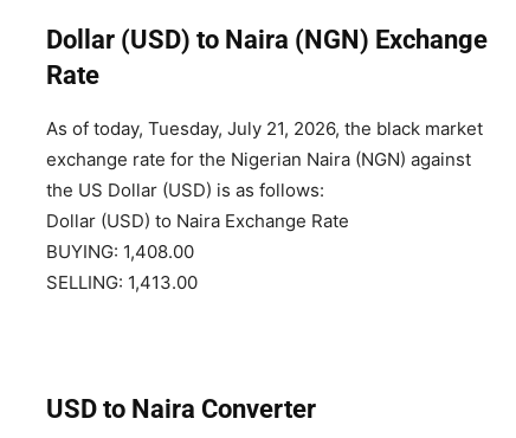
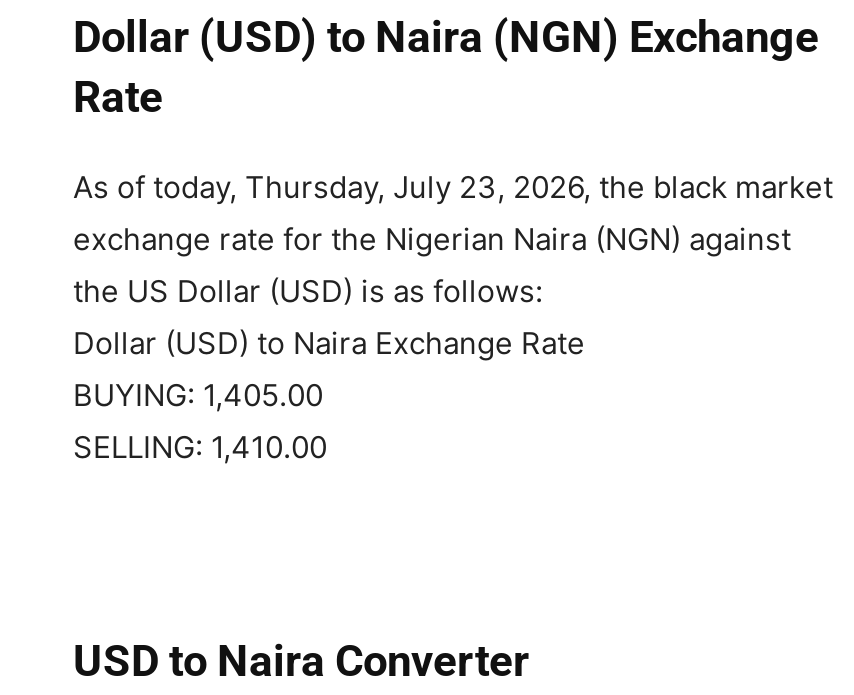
[46,117,483,140] As of today, Tuesday, July 21, 2026, the black market -> [73,168,833,206] As of today, Thursday, July 23, 2026, the black market
[46,240,194,263] BUYING: 1,408.00 -> [73,376,323,414] BUYING: 1,405.00
[46,271,198,294] SELLING: 1,413.00 -> [73,428,327,466] SELLING: 1,410.00

